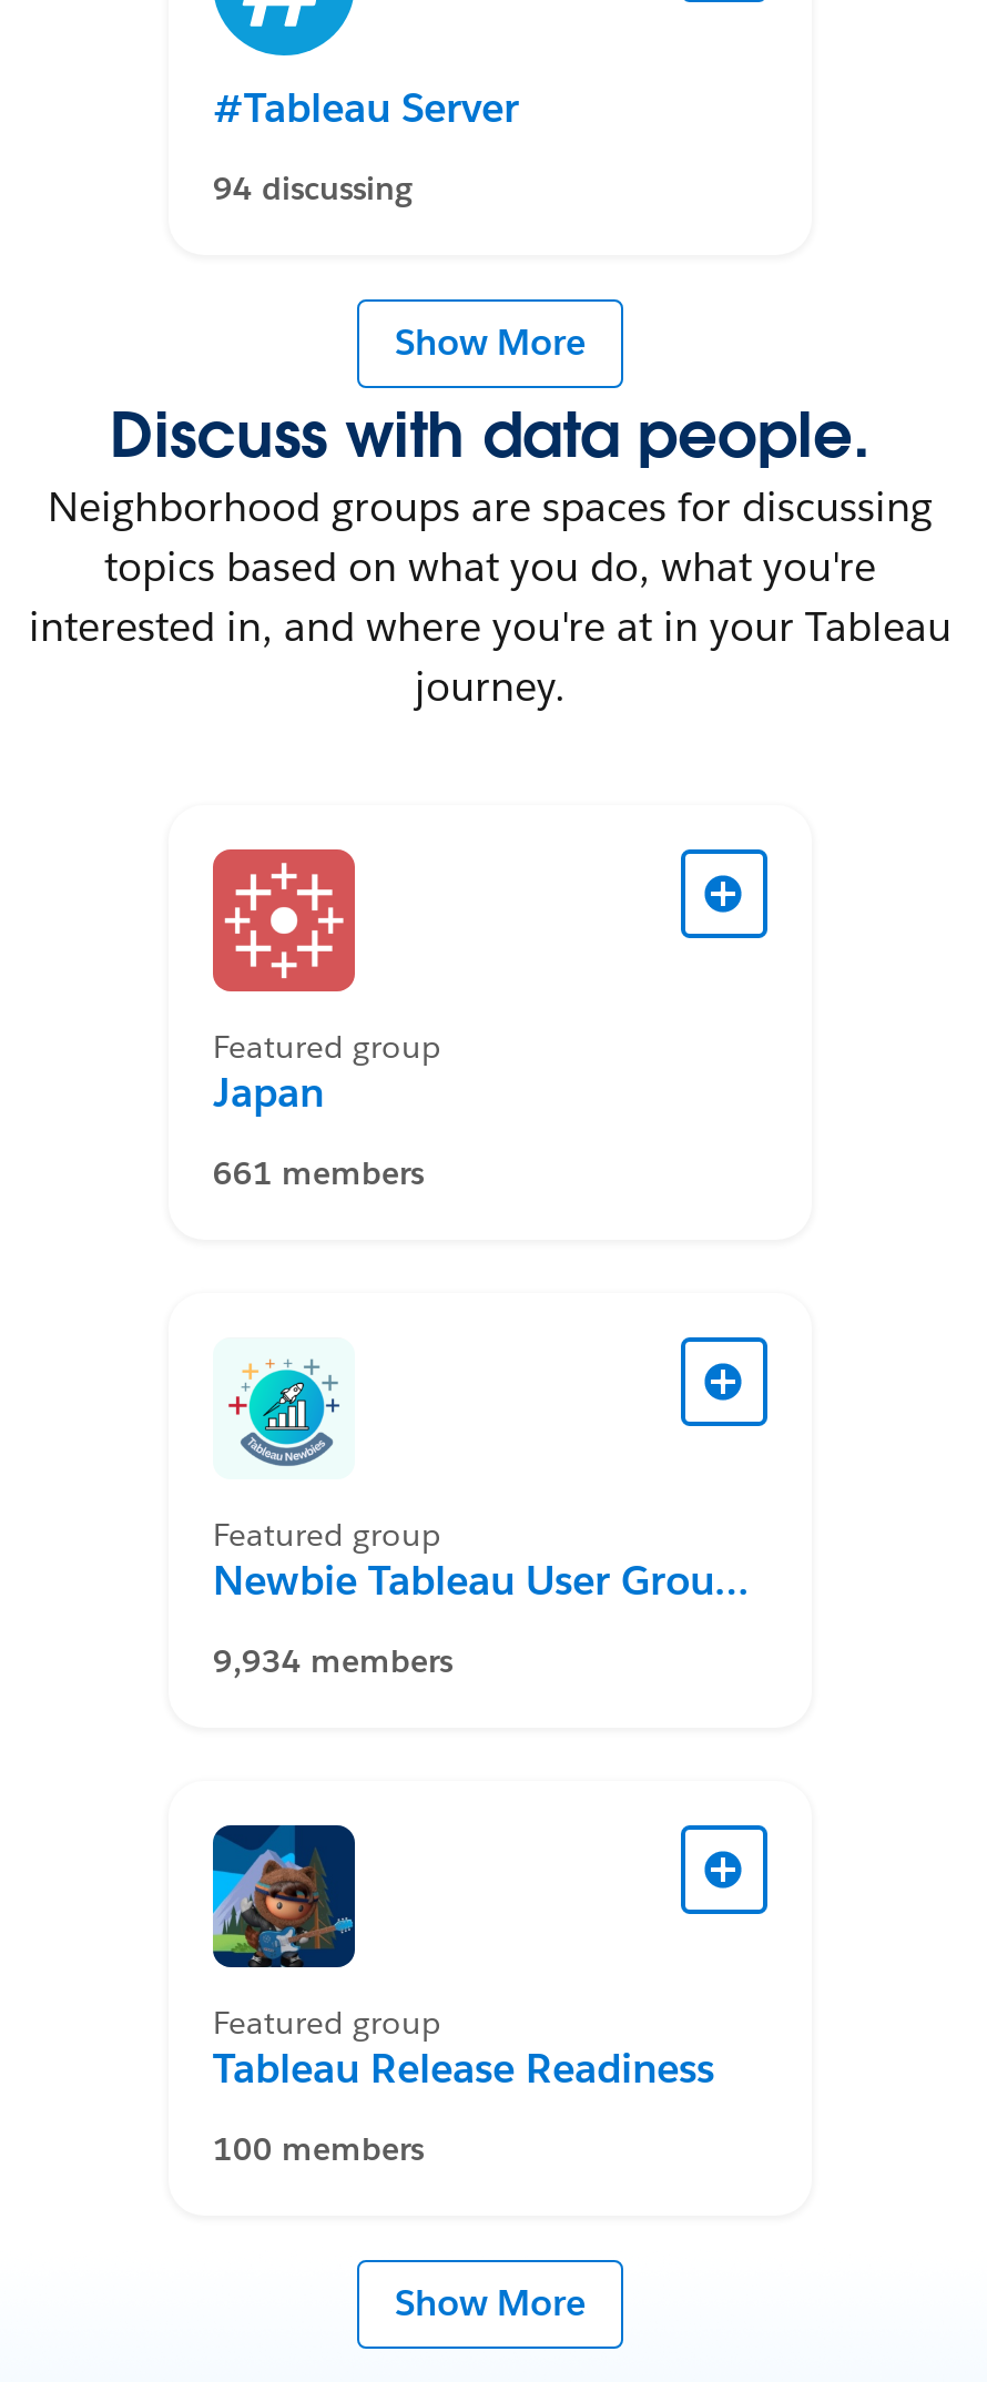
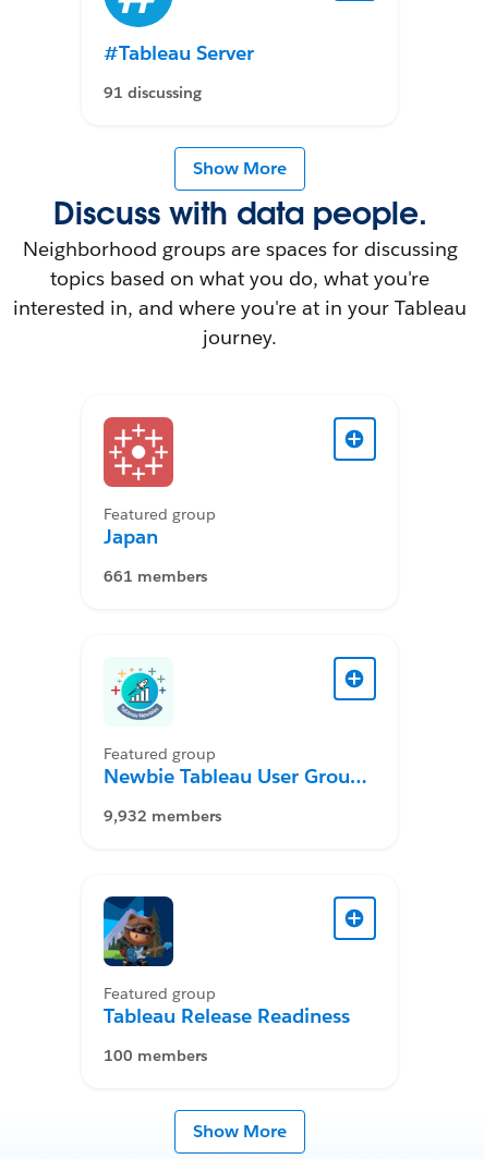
[213,169,413,208] 94 discussing -> [104,83,202,102] 91 discussing
[213,1641,452,1681] 9,934 members -> [104,806,221,826] 9,932 members

